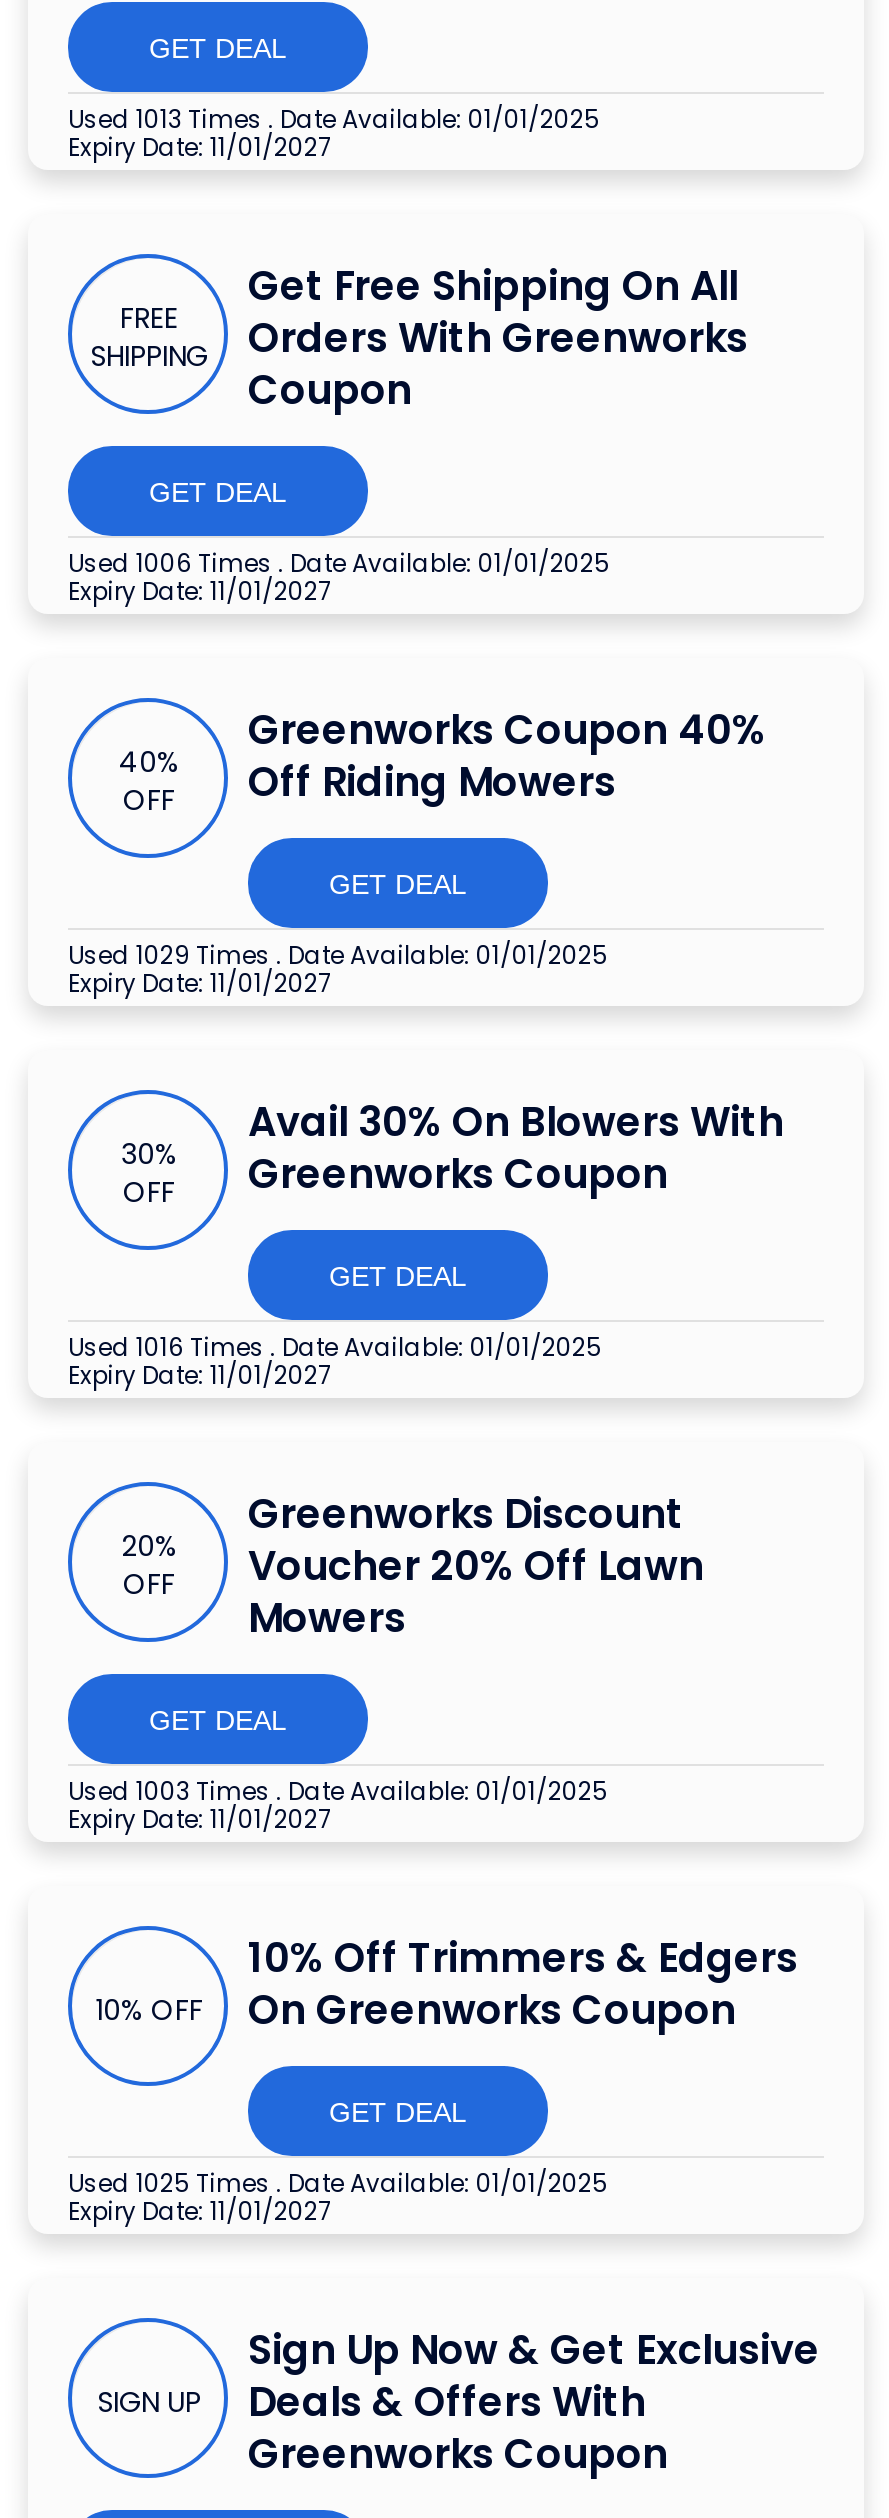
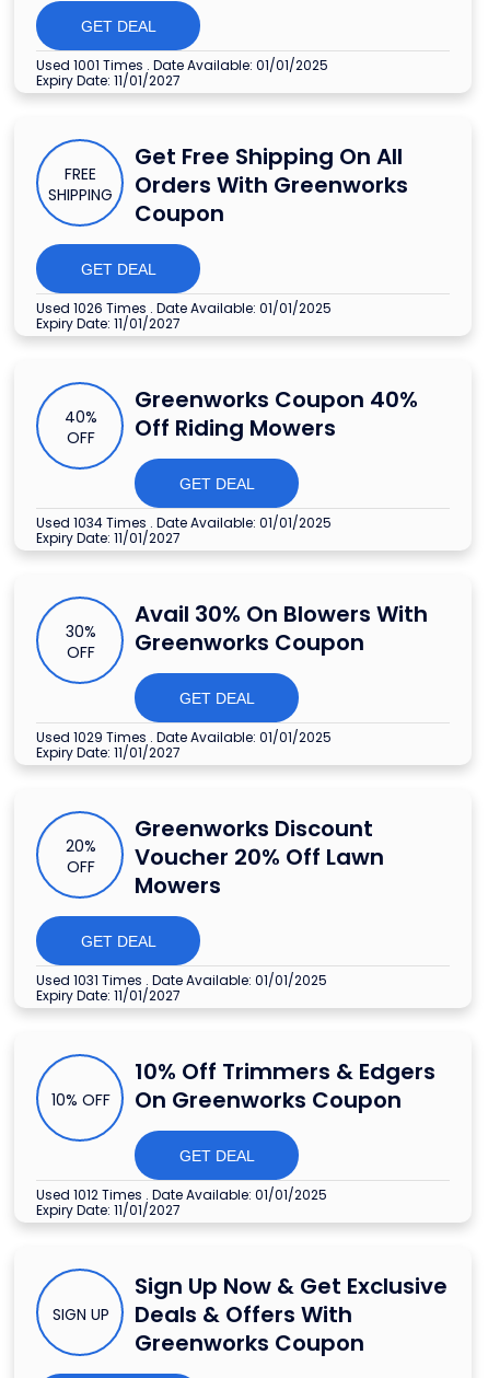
[68,103,600,137] Used 1013 Times. Date Available: 01/01/2025 -> [36,56,328,75] Used 1001 Times. Date Available: 01/01/2025
[68,547,610,581] Used 1006 Times. Date Available: 01/01/2025 -> [36,299,332,318] Used 1026 Times. Date Available: 01/01/2025
none -> [36,514,332,532] Used 1034 Times. Date Available: 01/01/2025
moved [68,939,608,973] -> [36,728,332,747]: Used 1029 Times. Date Available: 01/01/2025
[68,1331,602,1365] Used 1016 Times. Date Available: 01/01/2025 -> none
[68,1775,608,1809] Used 1003 Times. Date Available: 01/01/2025 -> [36,971,327,990] Used 1031 Times. Date Available: 01/01/2025
[68,2167,608,2201] Used 1025 Times. Date Available: 01/01/2025 -> [36,1186,327,1205] Used 1012 Times. Date Available: 01/01/2025

